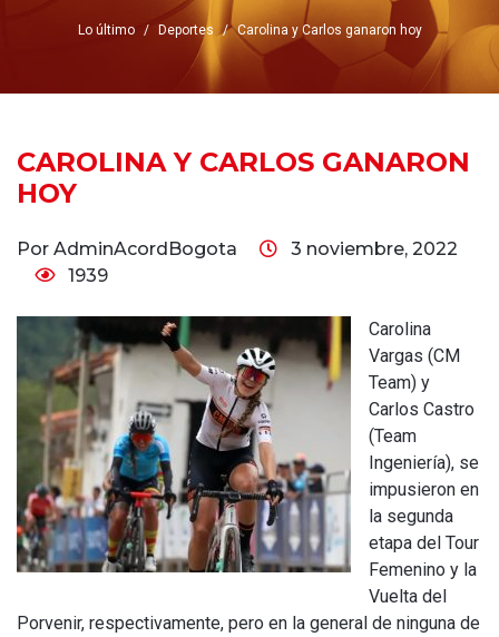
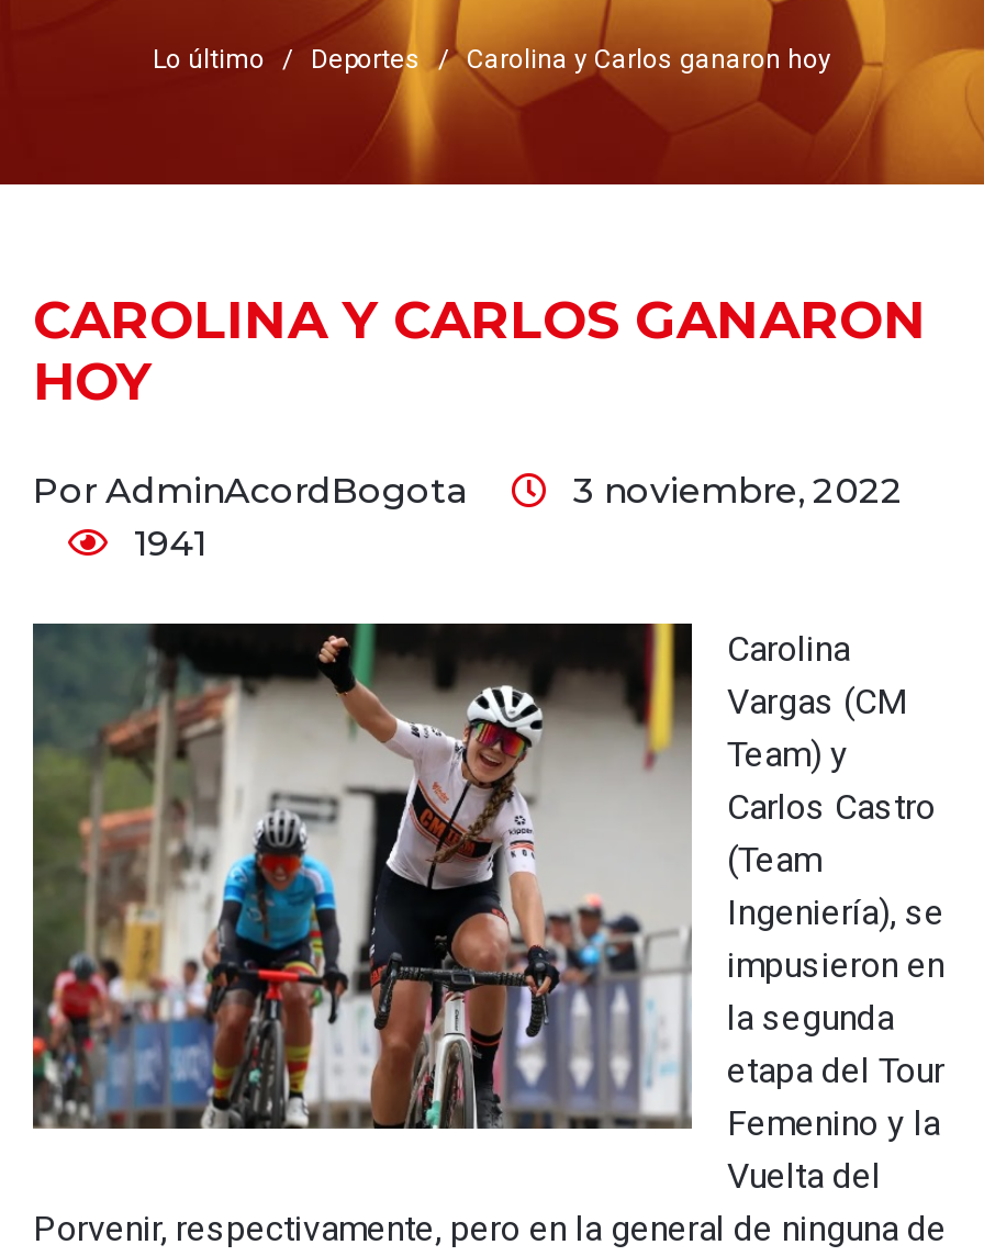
[63,265,108,286] 1939 -> [125,523,206,564] 1941

